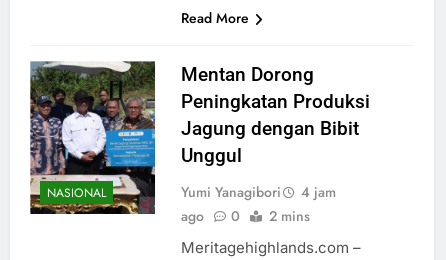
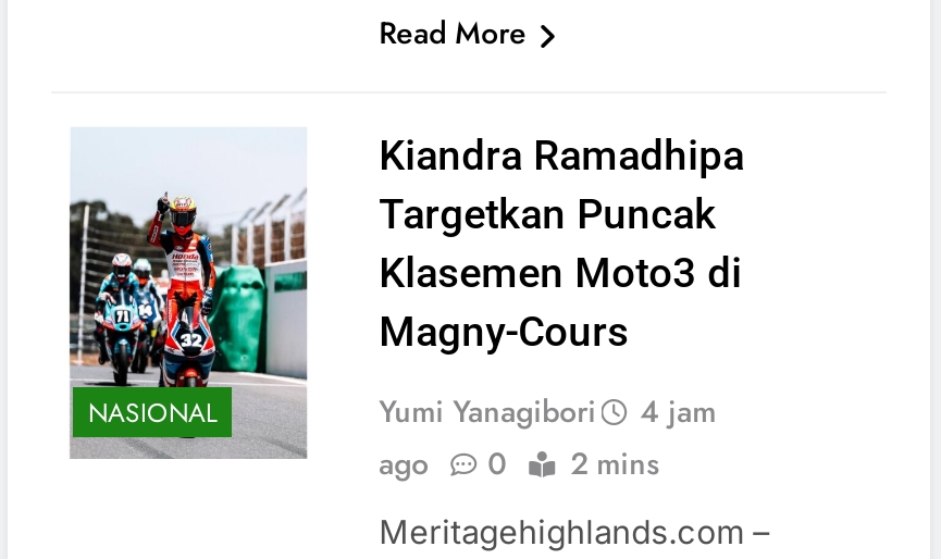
[29,60,370,215] [image] | Mentan Dorong | Peningkatan Produksi | Jagung dengan Bibit | Unggul -> [51,126,744,459] [image] | Kiandra Ramadhipa | Targetkan Puncak | Klasemen Moto3 di | Magny-Cours

